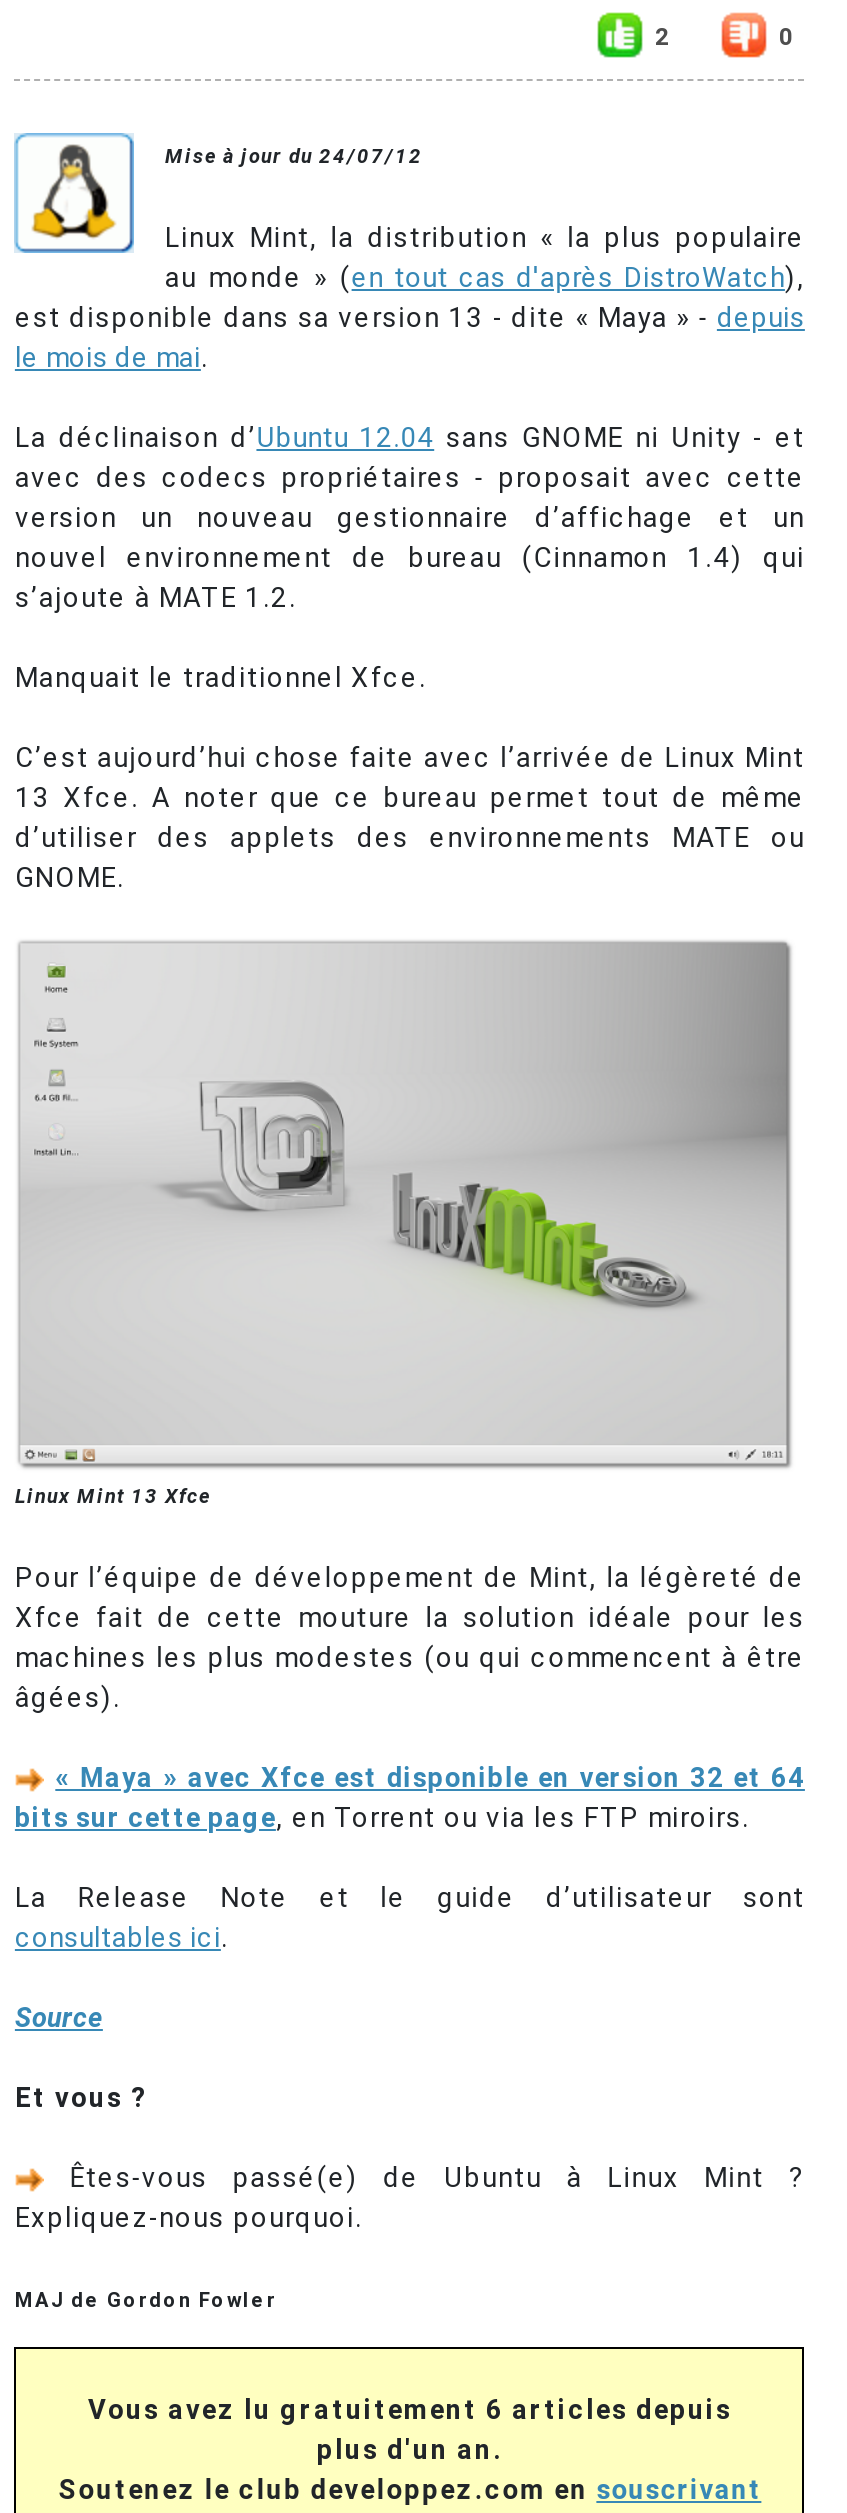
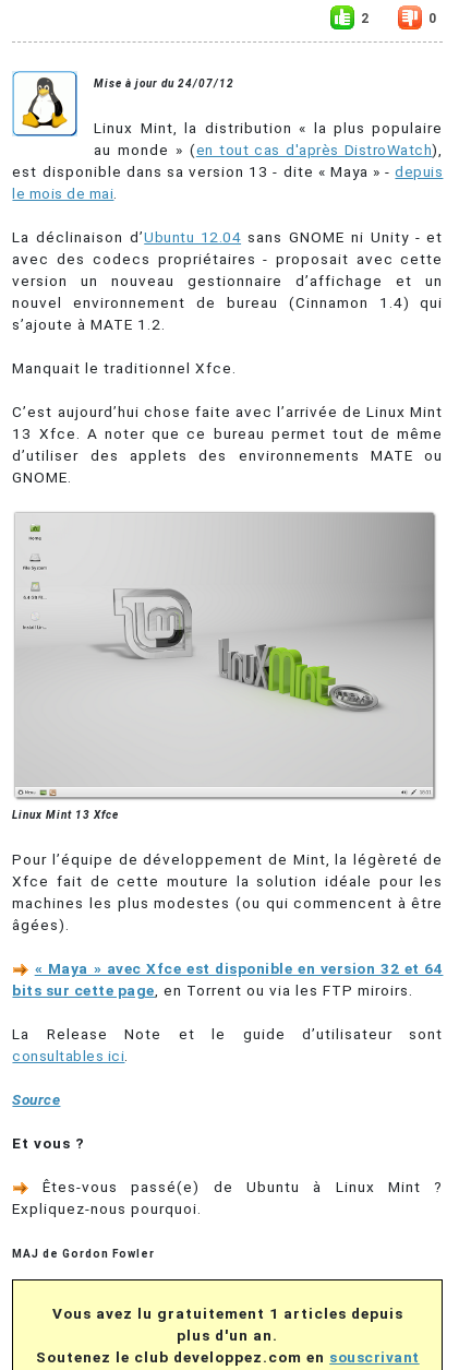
[88,2394,732,2426] Vous avez lu gratuitement 6 articles depuis -> [52,1305,403,1323] Vous avez lu gratuitement 1 articles depuis

